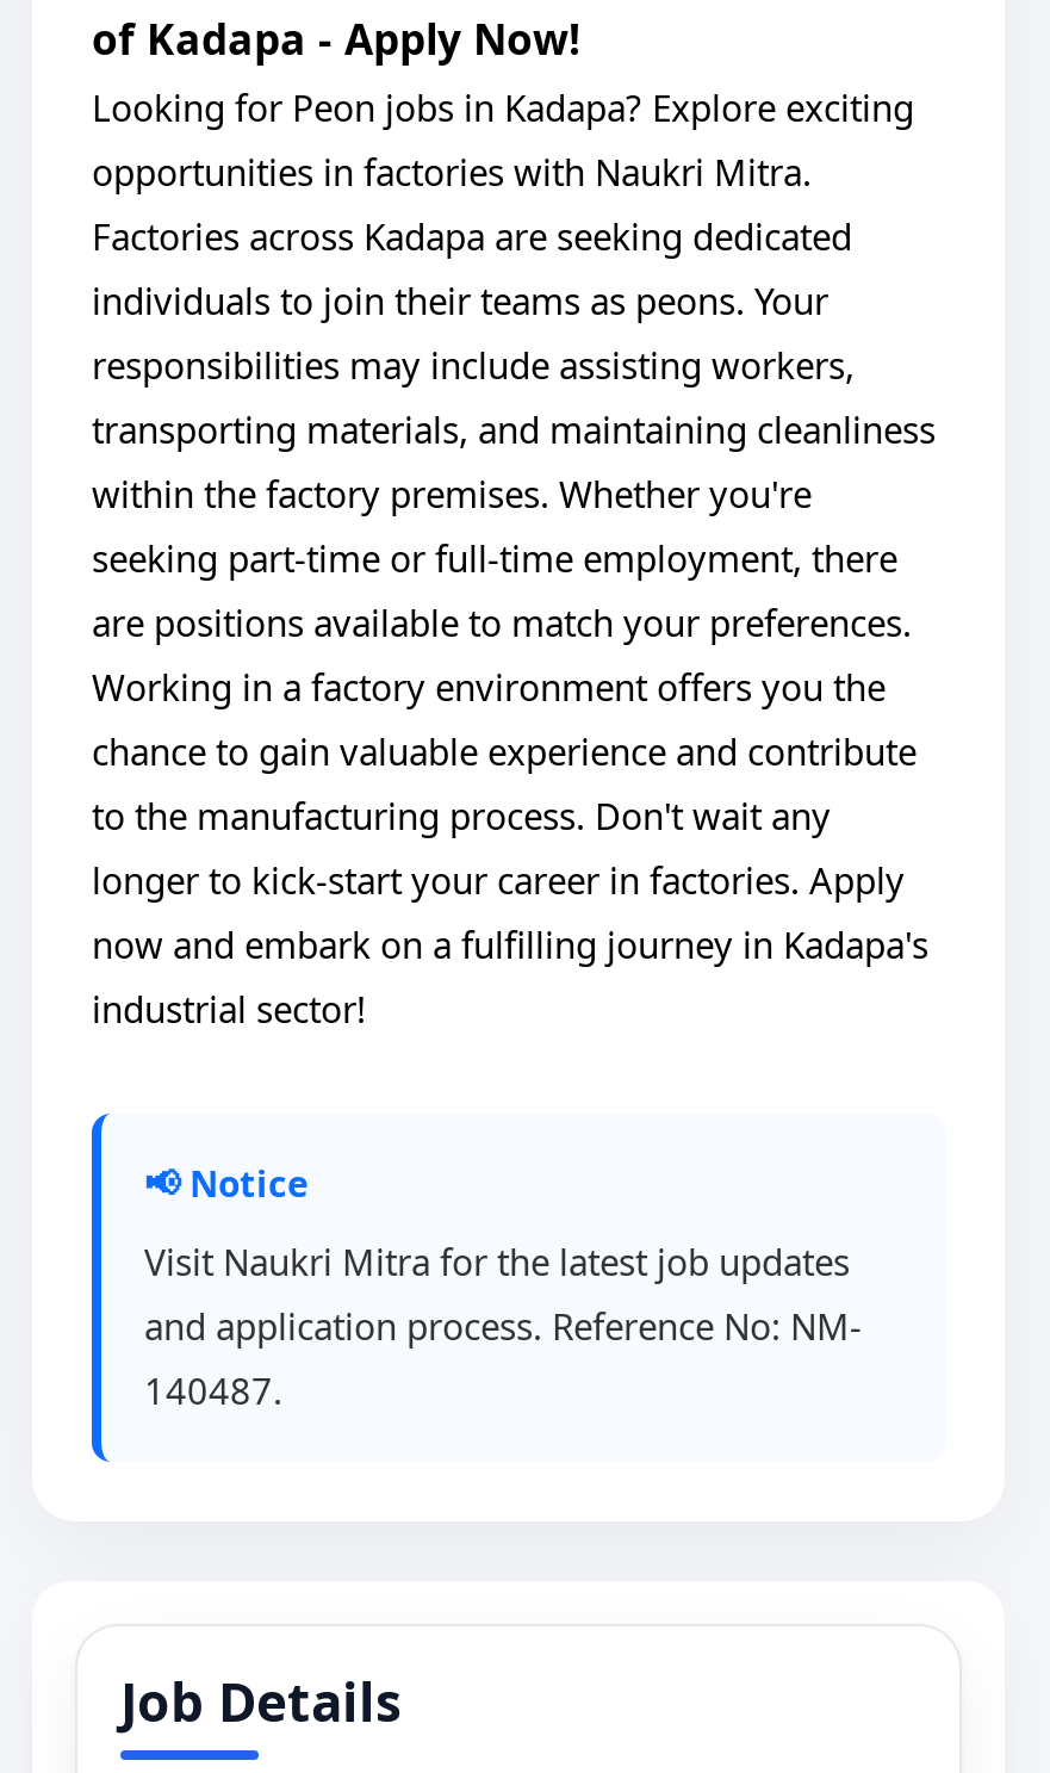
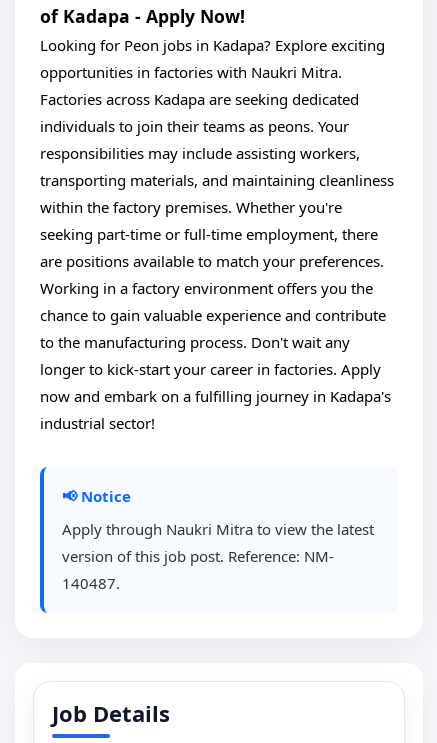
[144,1238,862,1350] Visit Naukri Mitra for the latest job updates | and application process. Reference No: NM- -> [62,519,374,566] Apply through Naukri Mitra to view the latest | version of this job post. Reference: NM-

